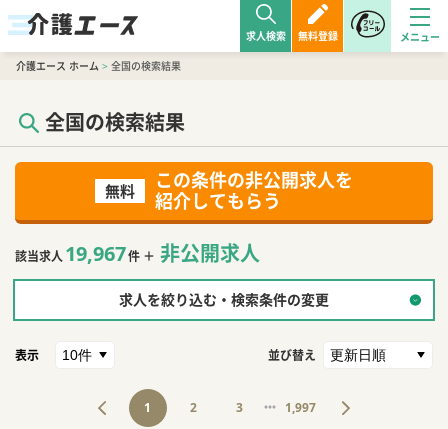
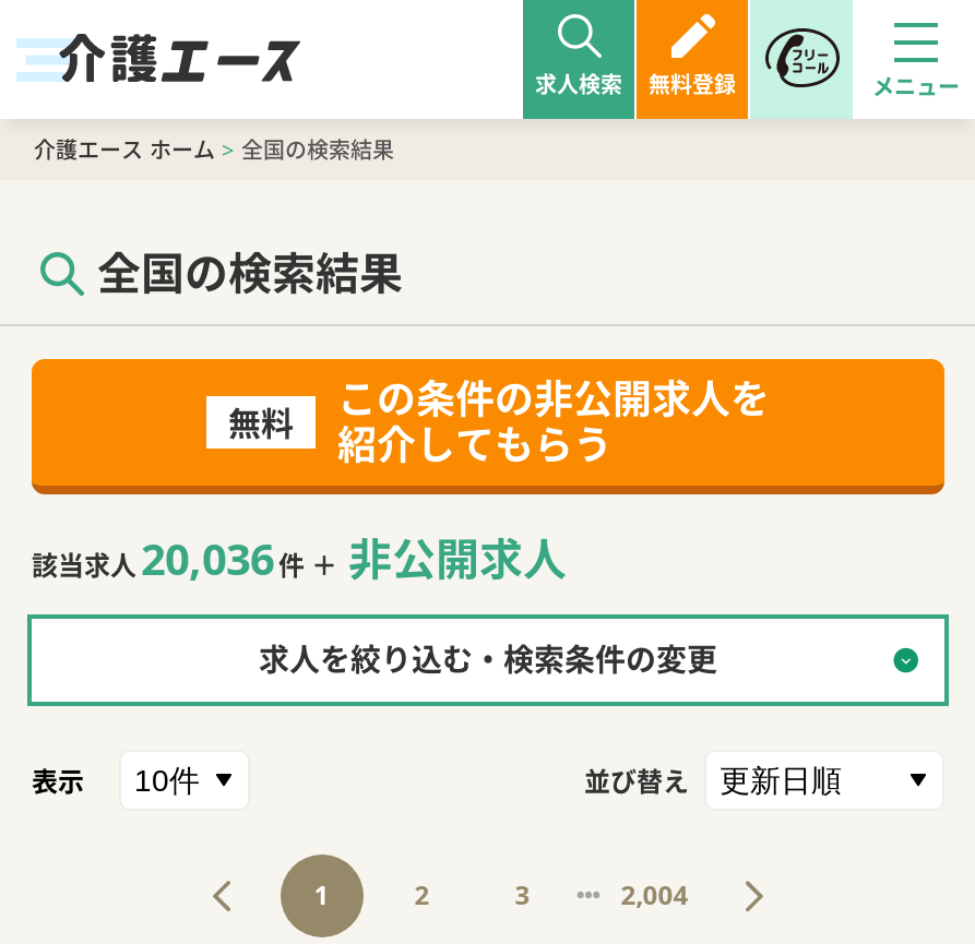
[15,240,260,267] 該当求人 19,967 件 ＋ 非公開求人 -> [32,529,567,588] 該当求人 20,036 件 ＋ 非公開求人
[285,399,316,416] 1,997 -> [621,876,689,913] 2,004

